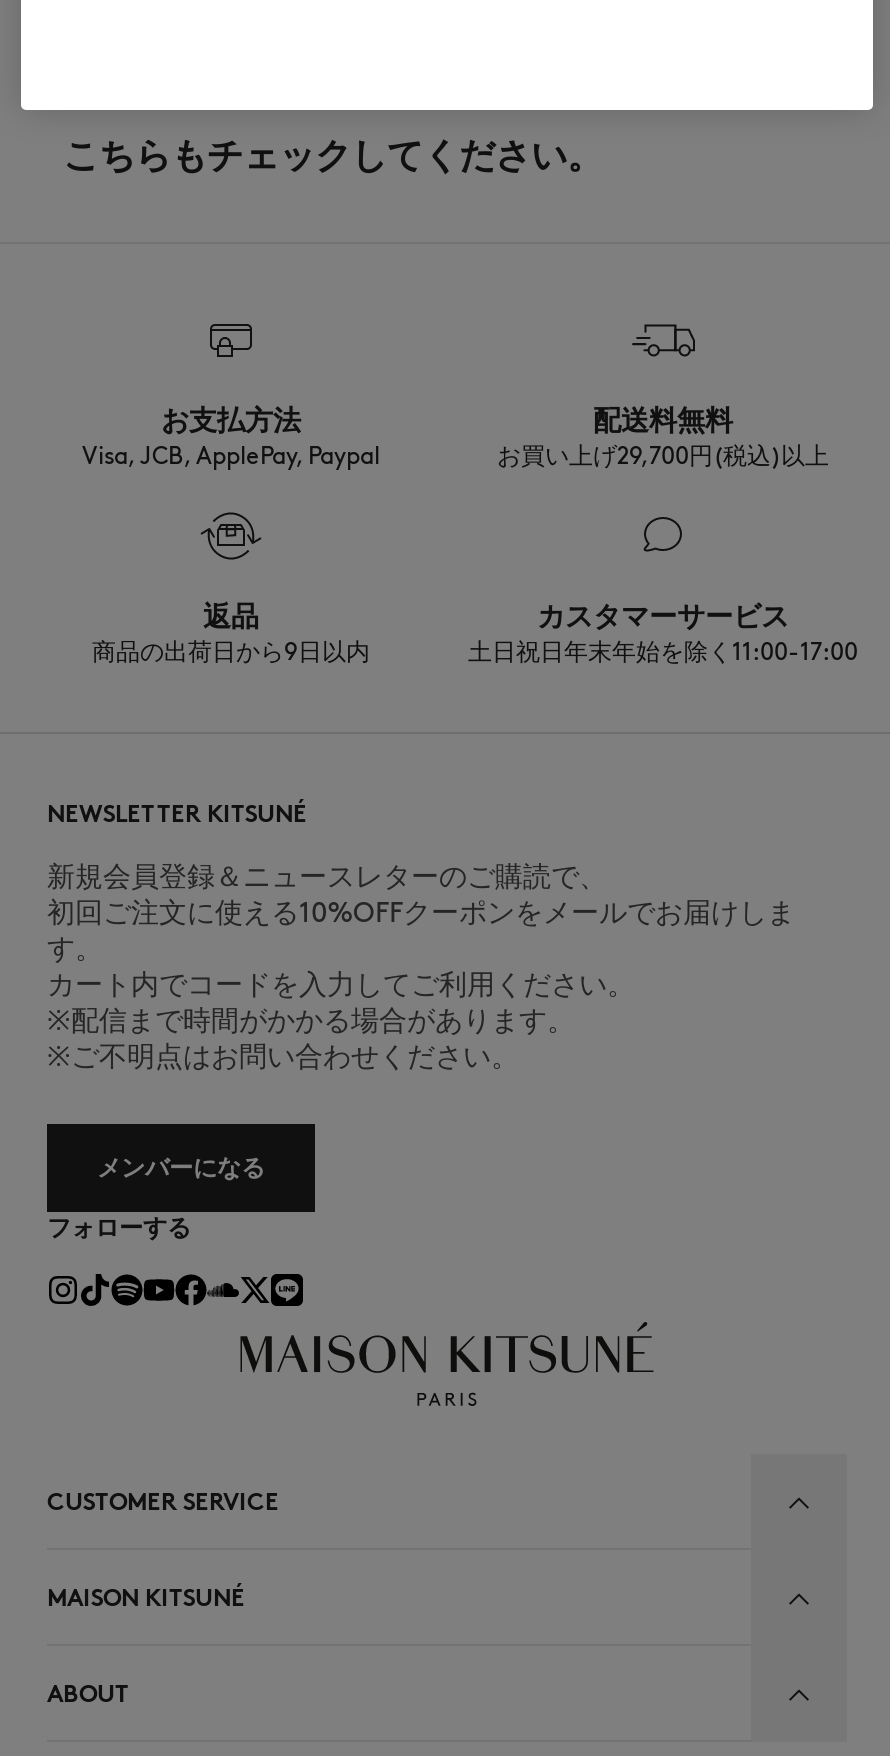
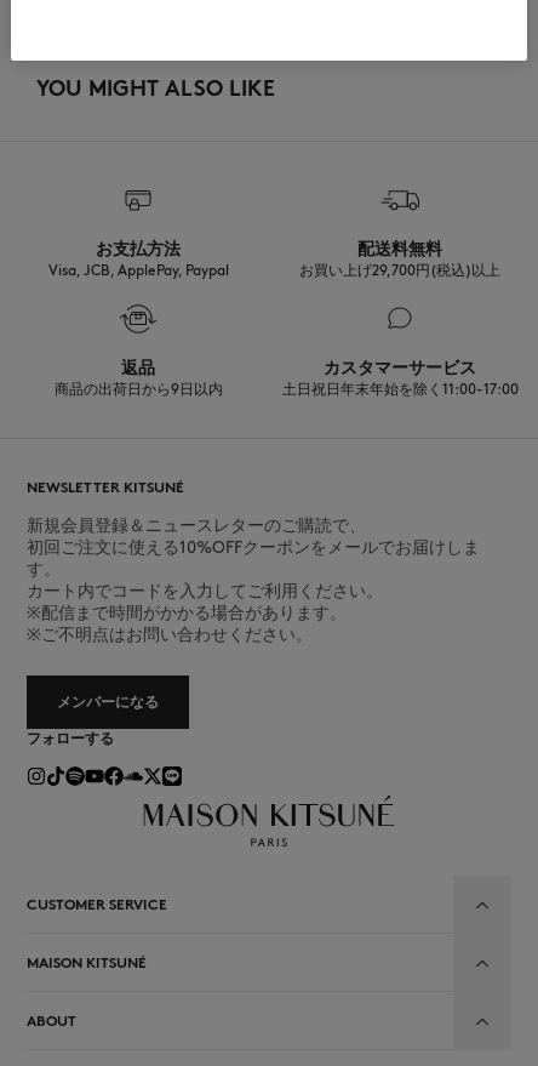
[63,135,603,179] こちらもチェックしてください。 -> [36,76,275,102] YOU MIGHT ALSO LIKE

